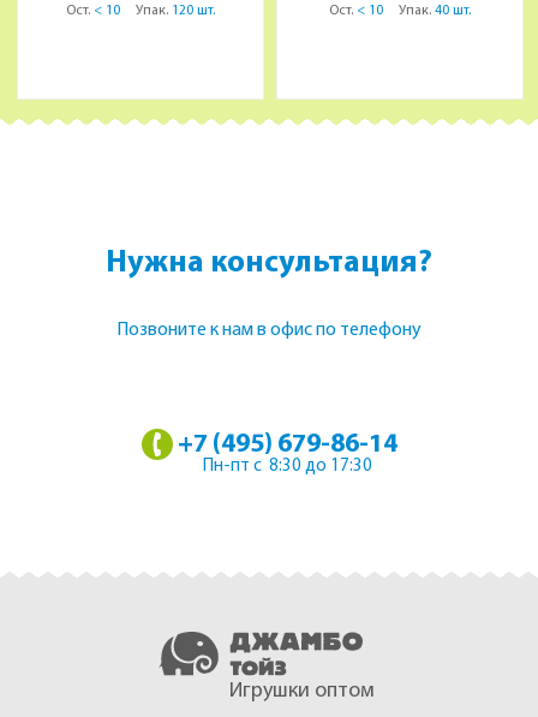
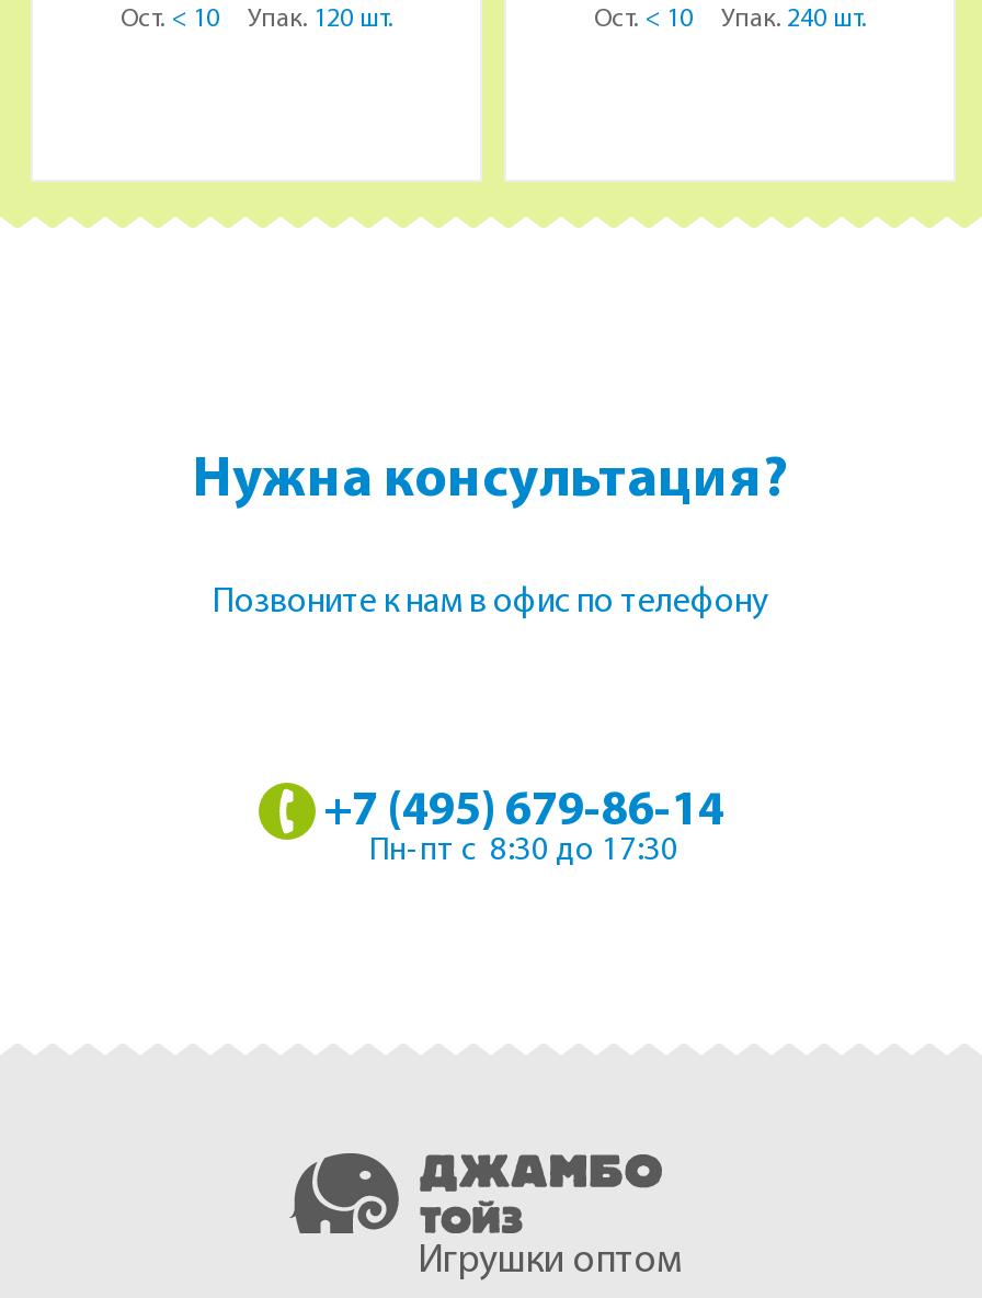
[329,3,471,18] Ост. < 10 Упак. 40 шт. -> [594,6,866,33] Ост. < 10 Упак. 240 шт.

